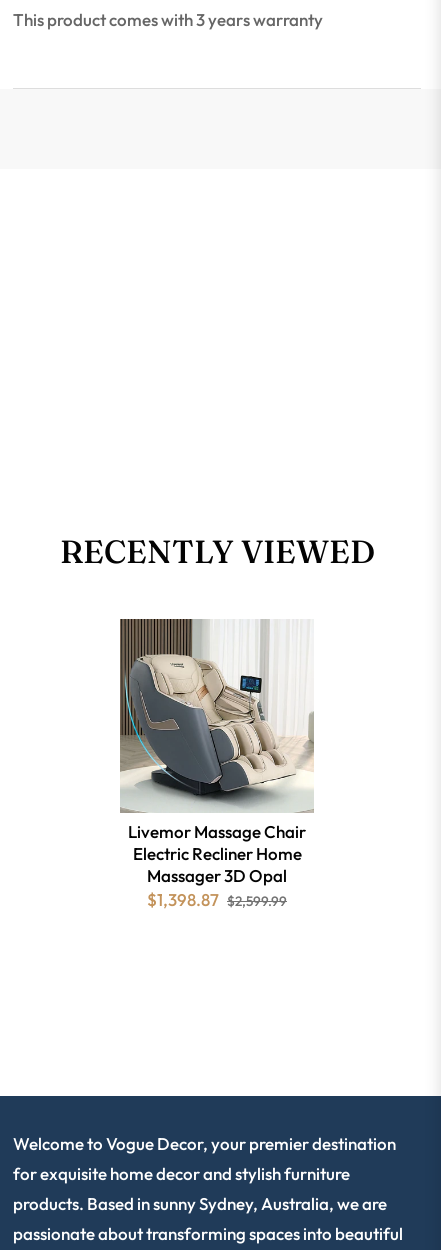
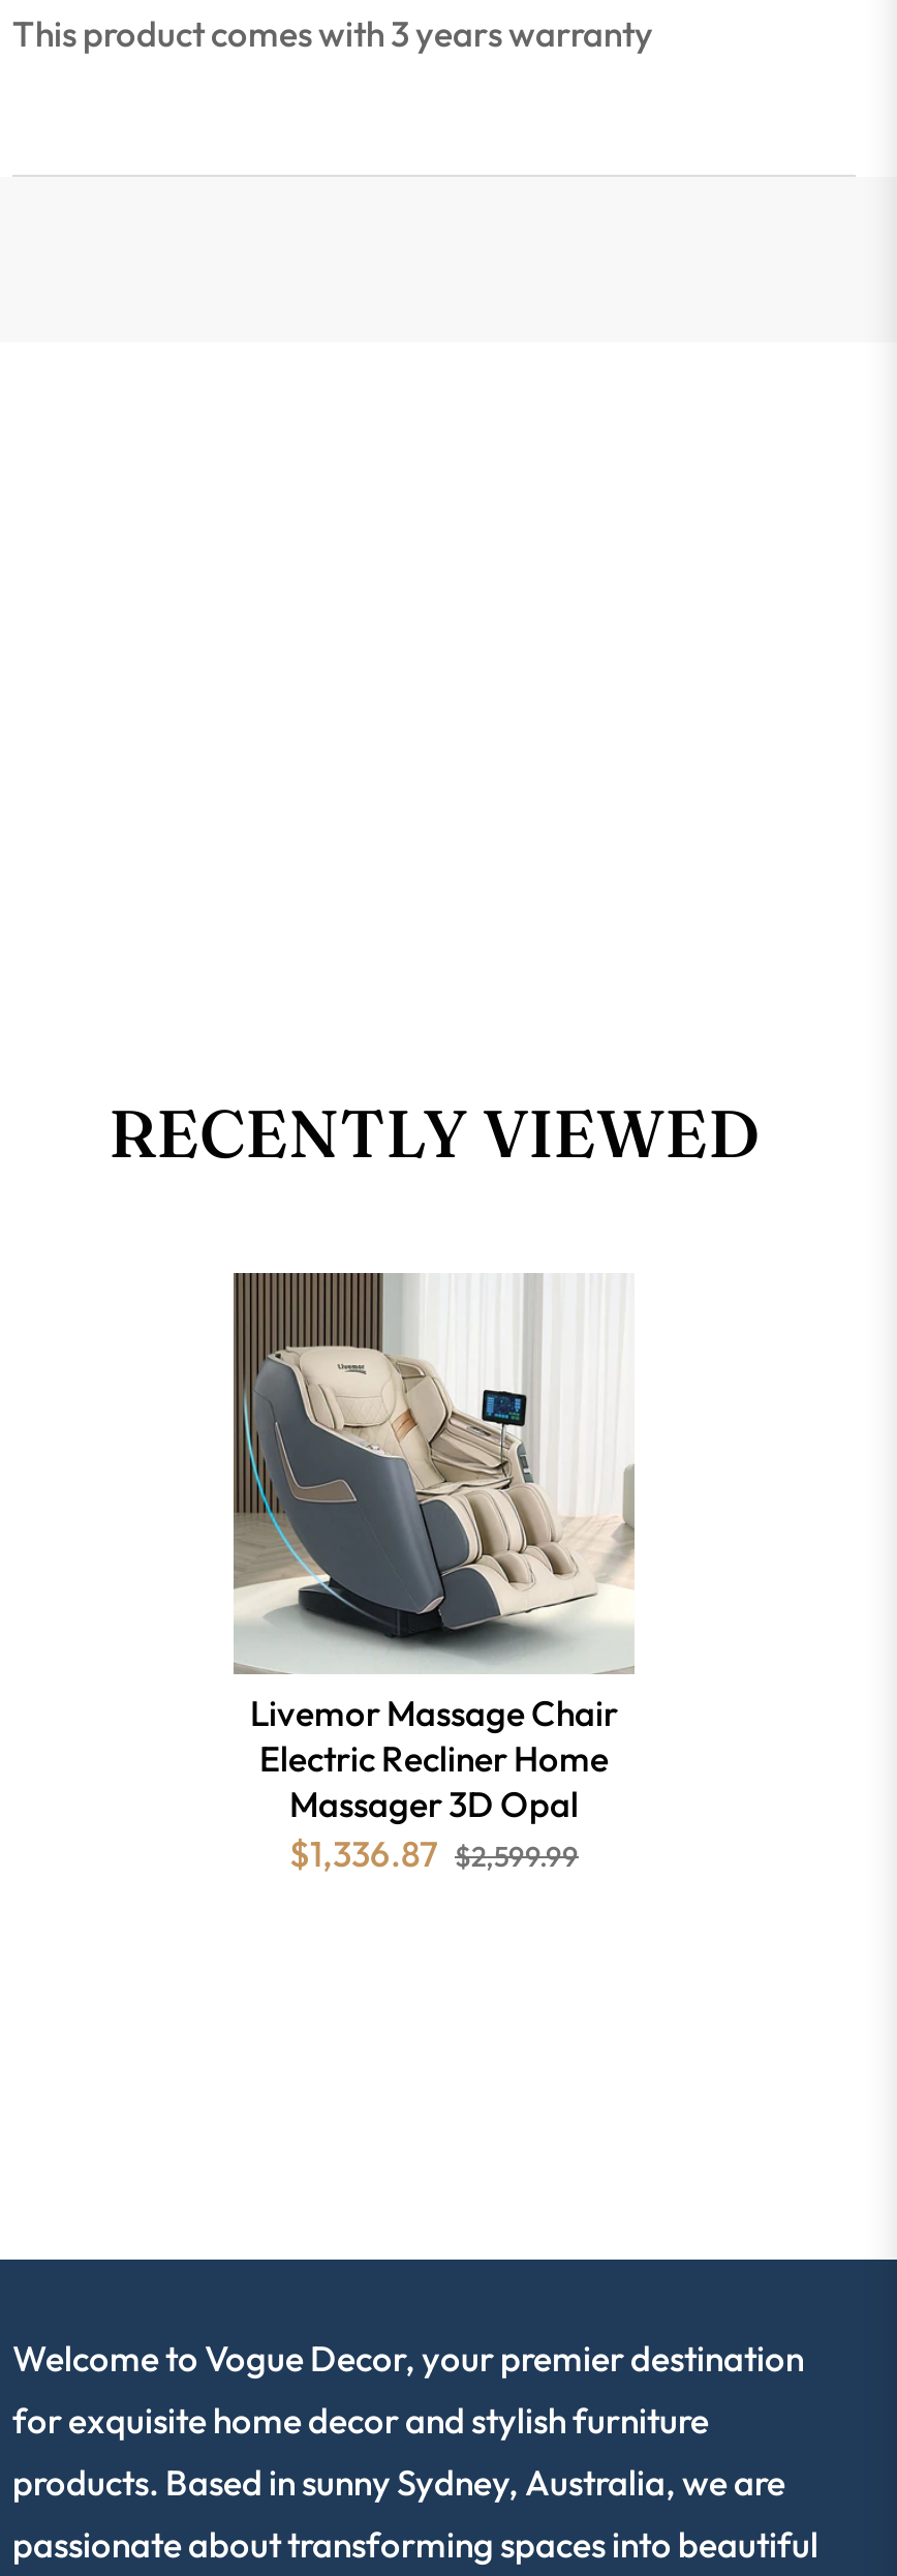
[147,889,287,910] $1,398.87 $2,599.99 -> [289,1831,579,1874] $1,336.87 $2,599.99

